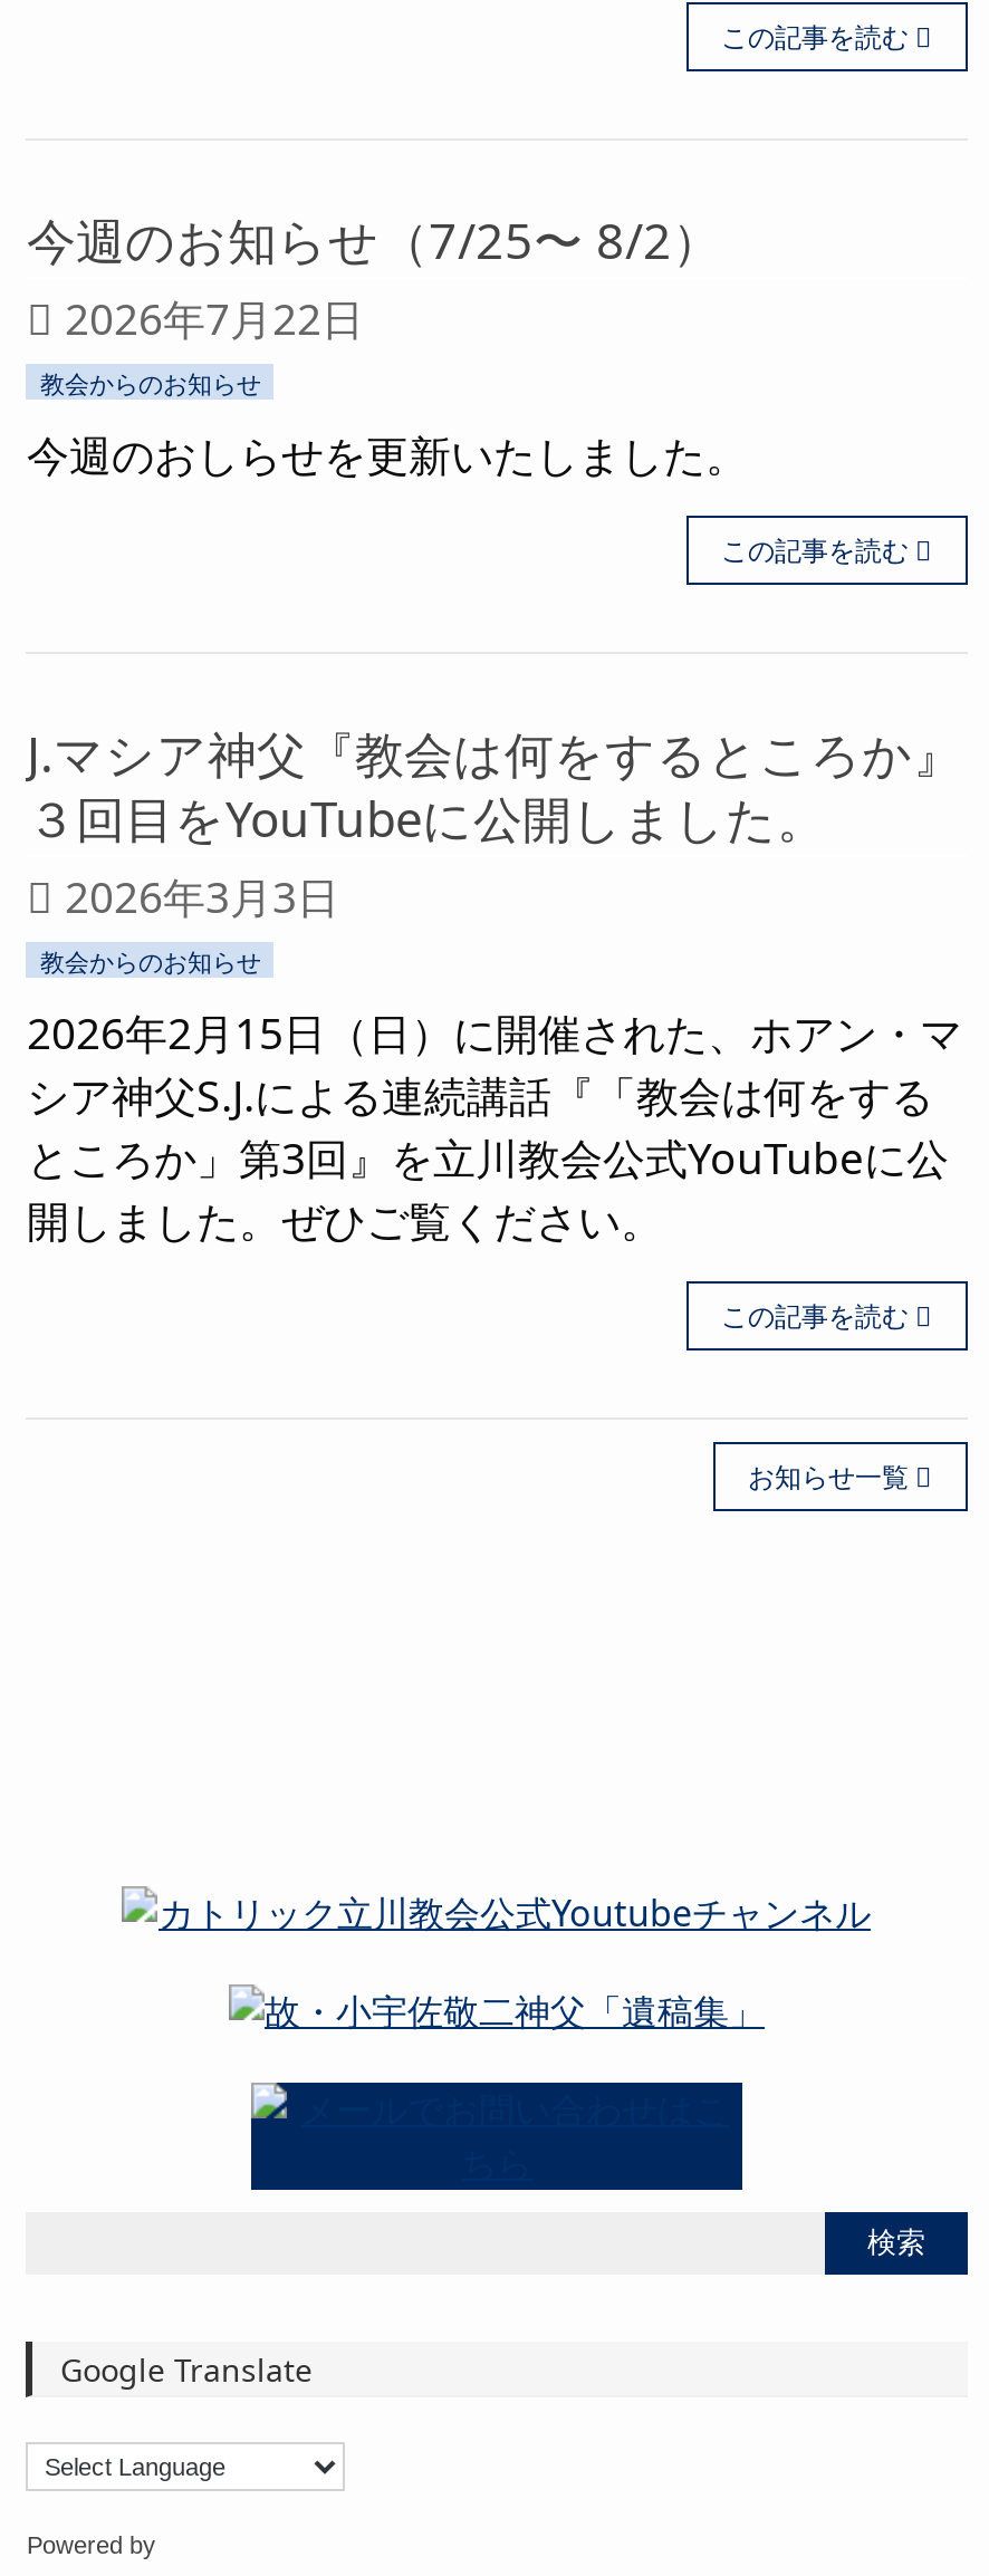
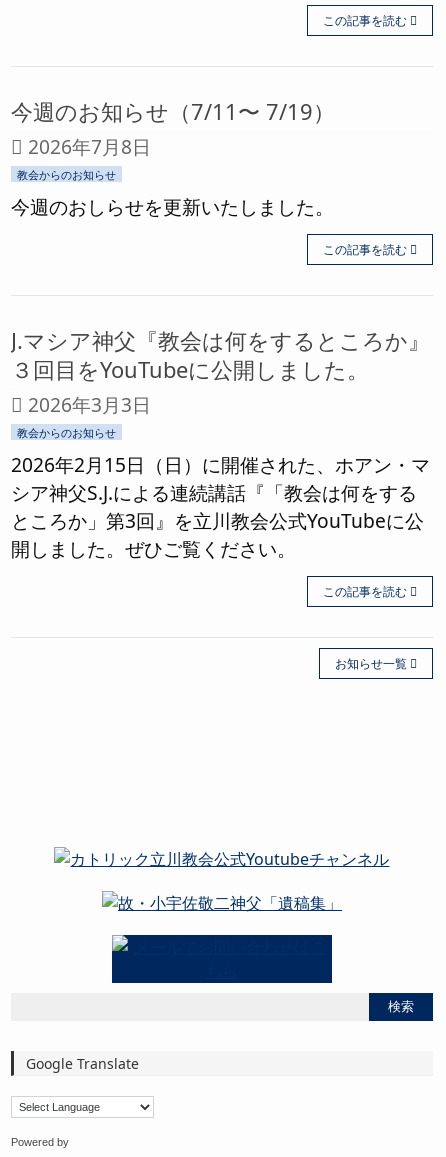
[27,208,721,272] 今週のお知らせ（7/25〜 8/2） -> [11,97,335,126] 今週のお知らせ（7/11〜 7/19）
[65,288,364,348] 2026年7月22日 -> [28,133,151,160] 2026年7月8日

